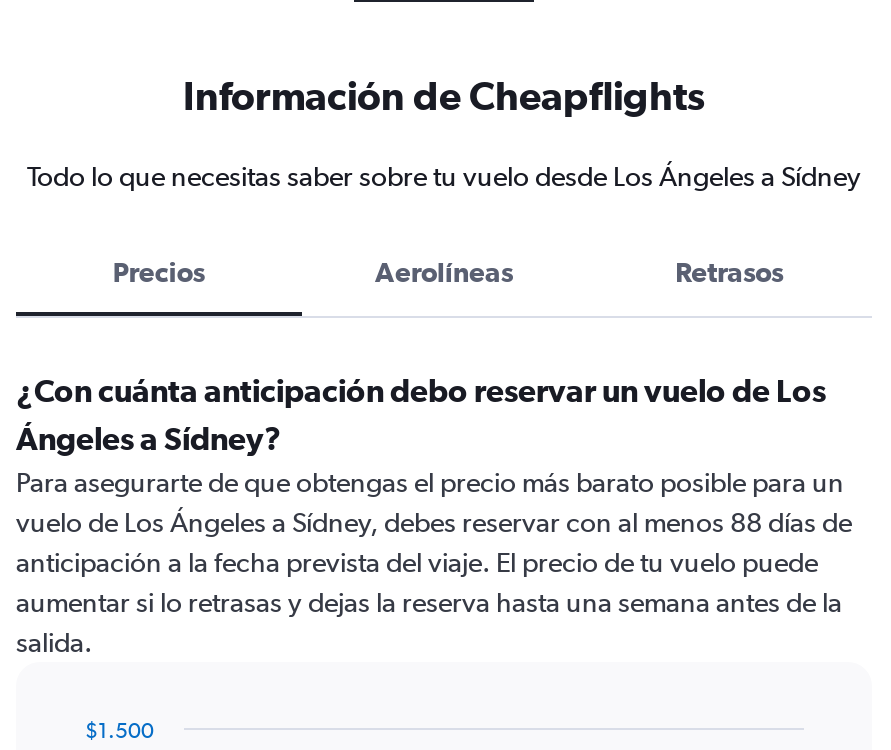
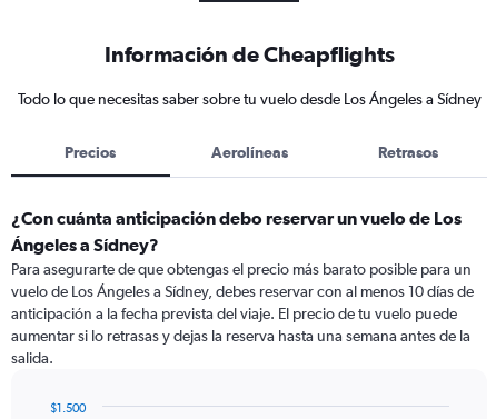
[16,506,852,538] vuelo de Los Ángeles a Sídney, debes reservar con al menos 88 días de -> [11,282,474,300] vuelo de Los Ángeles a Sídney, debes reservar con al menos 10 días de

